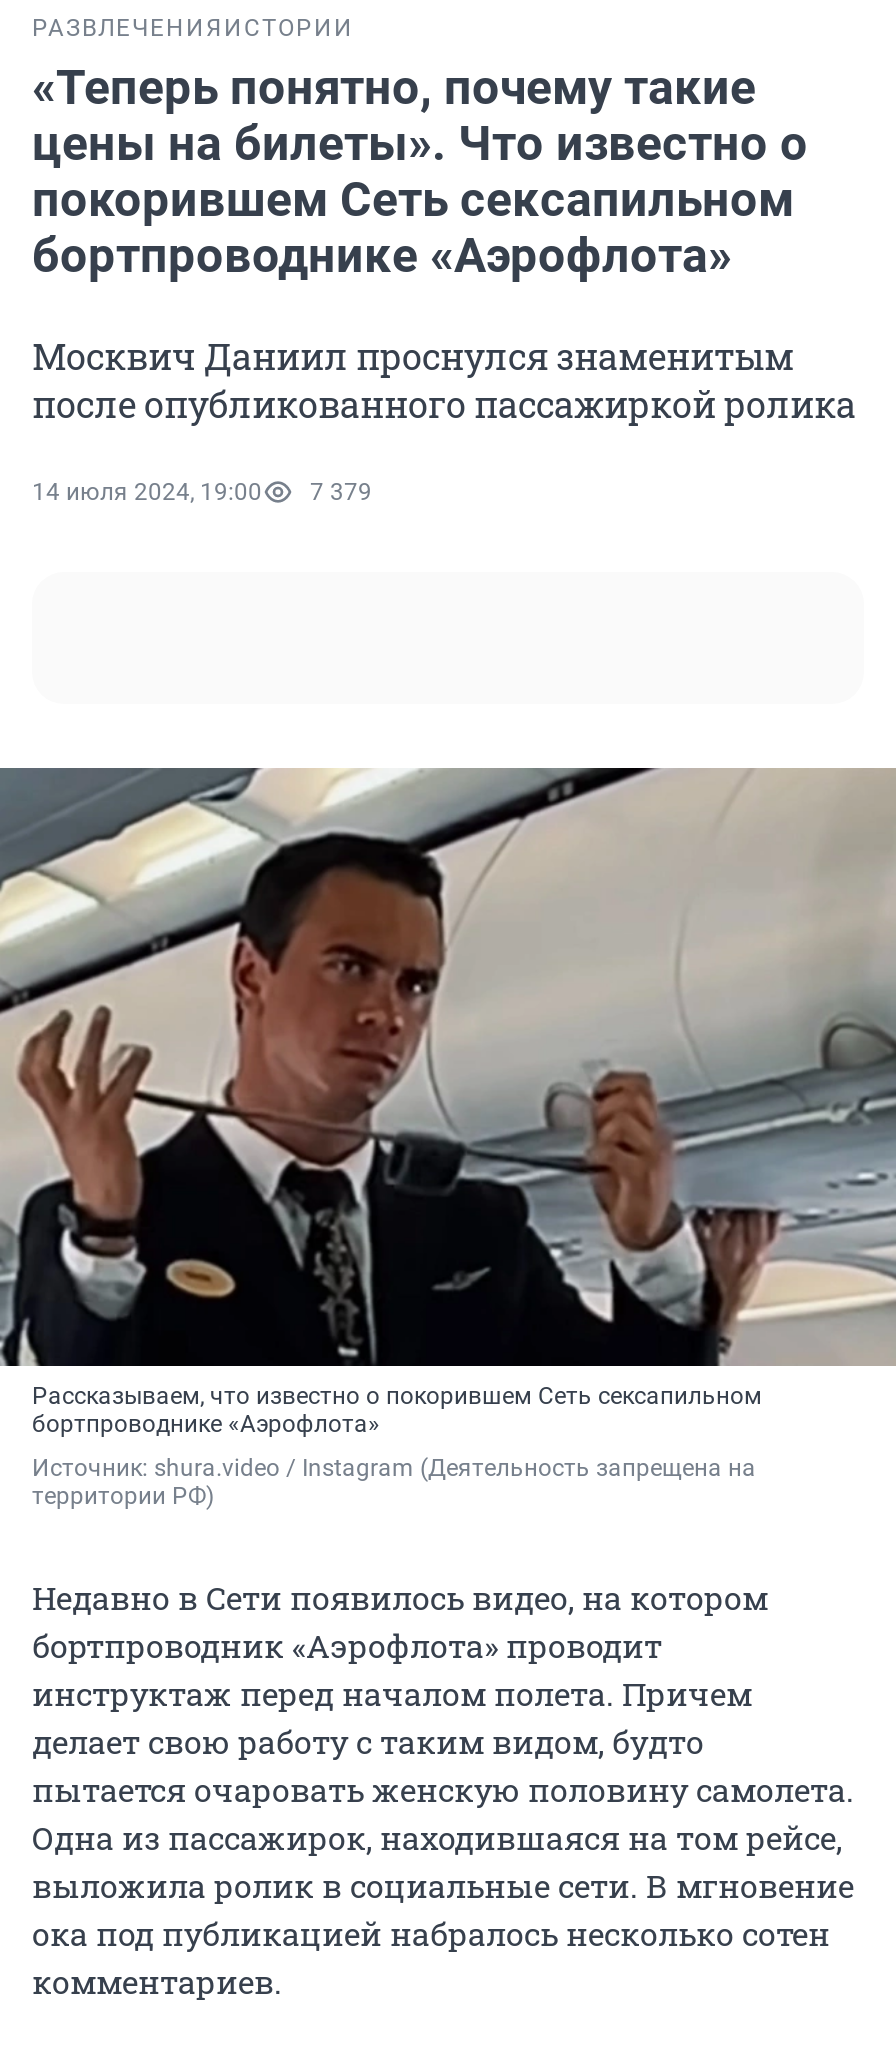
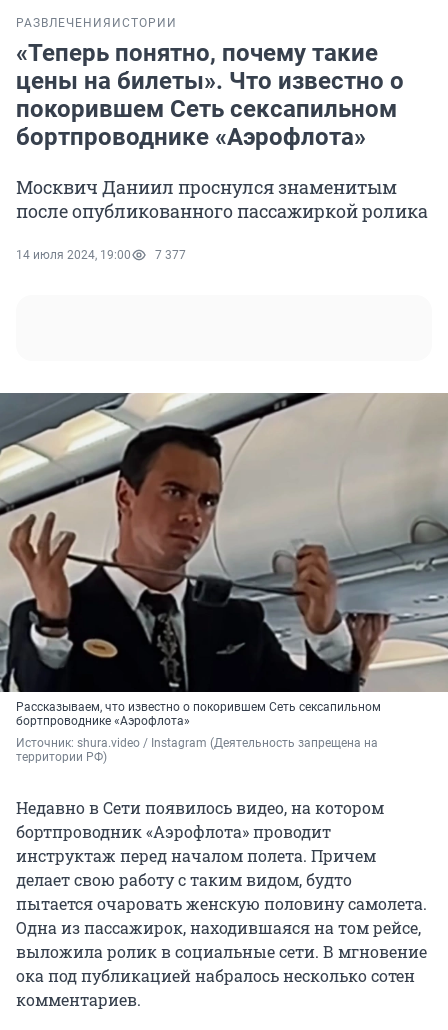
[32,478,372,506] 14 июля 2024, 19:00 7 379 -> [16,248,186,262] 14 июля 2024, 19:00 7 377

